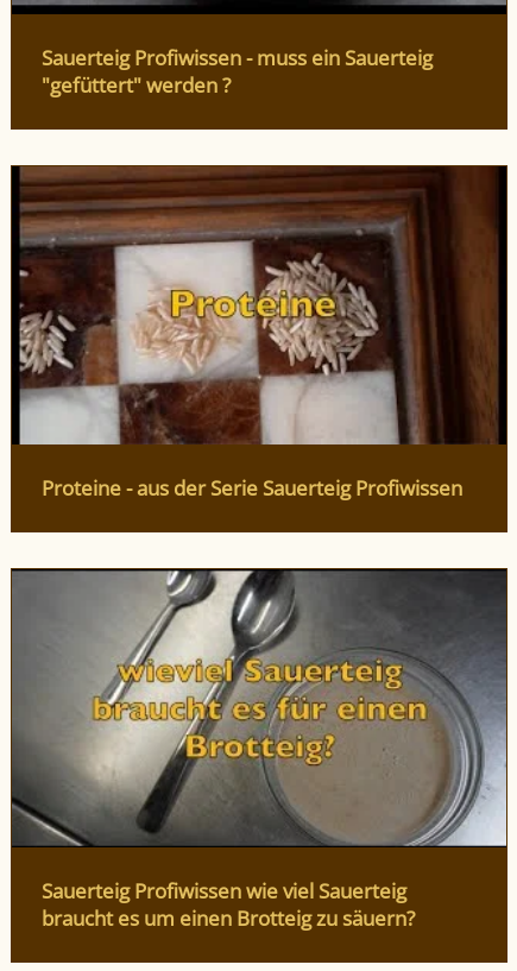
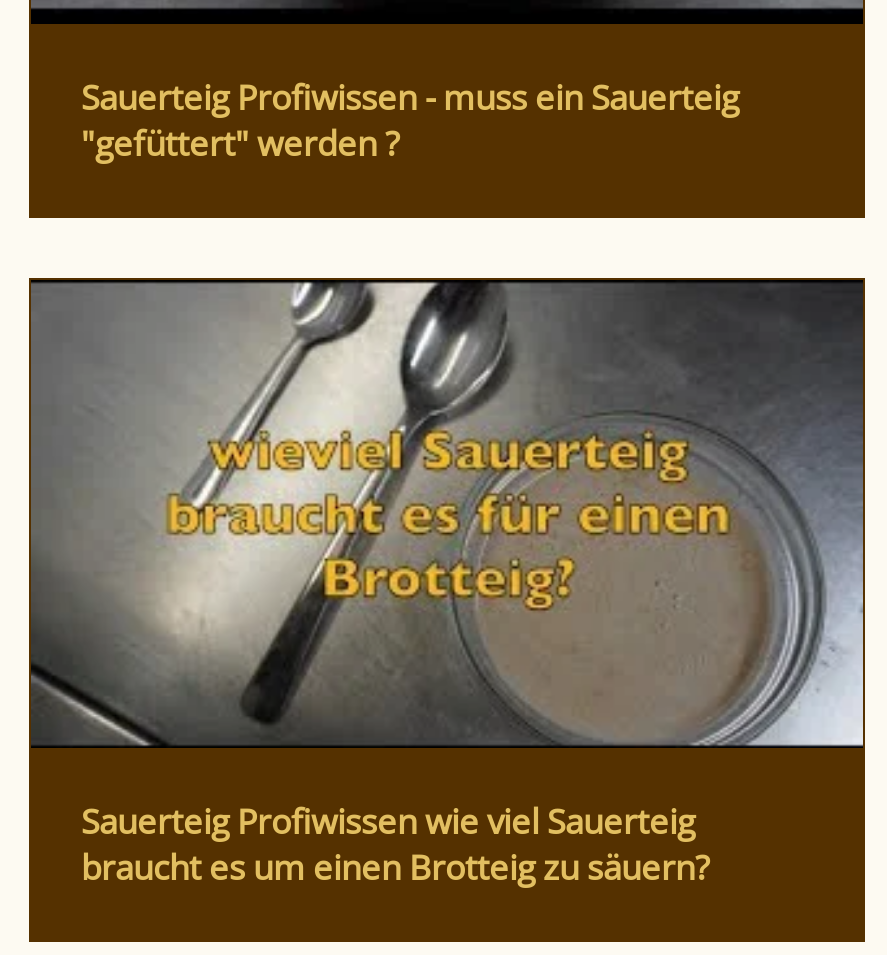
[12,166,506,501] [image] | Proteine - aus der Serie Sauerteig Profiwissen -> none

